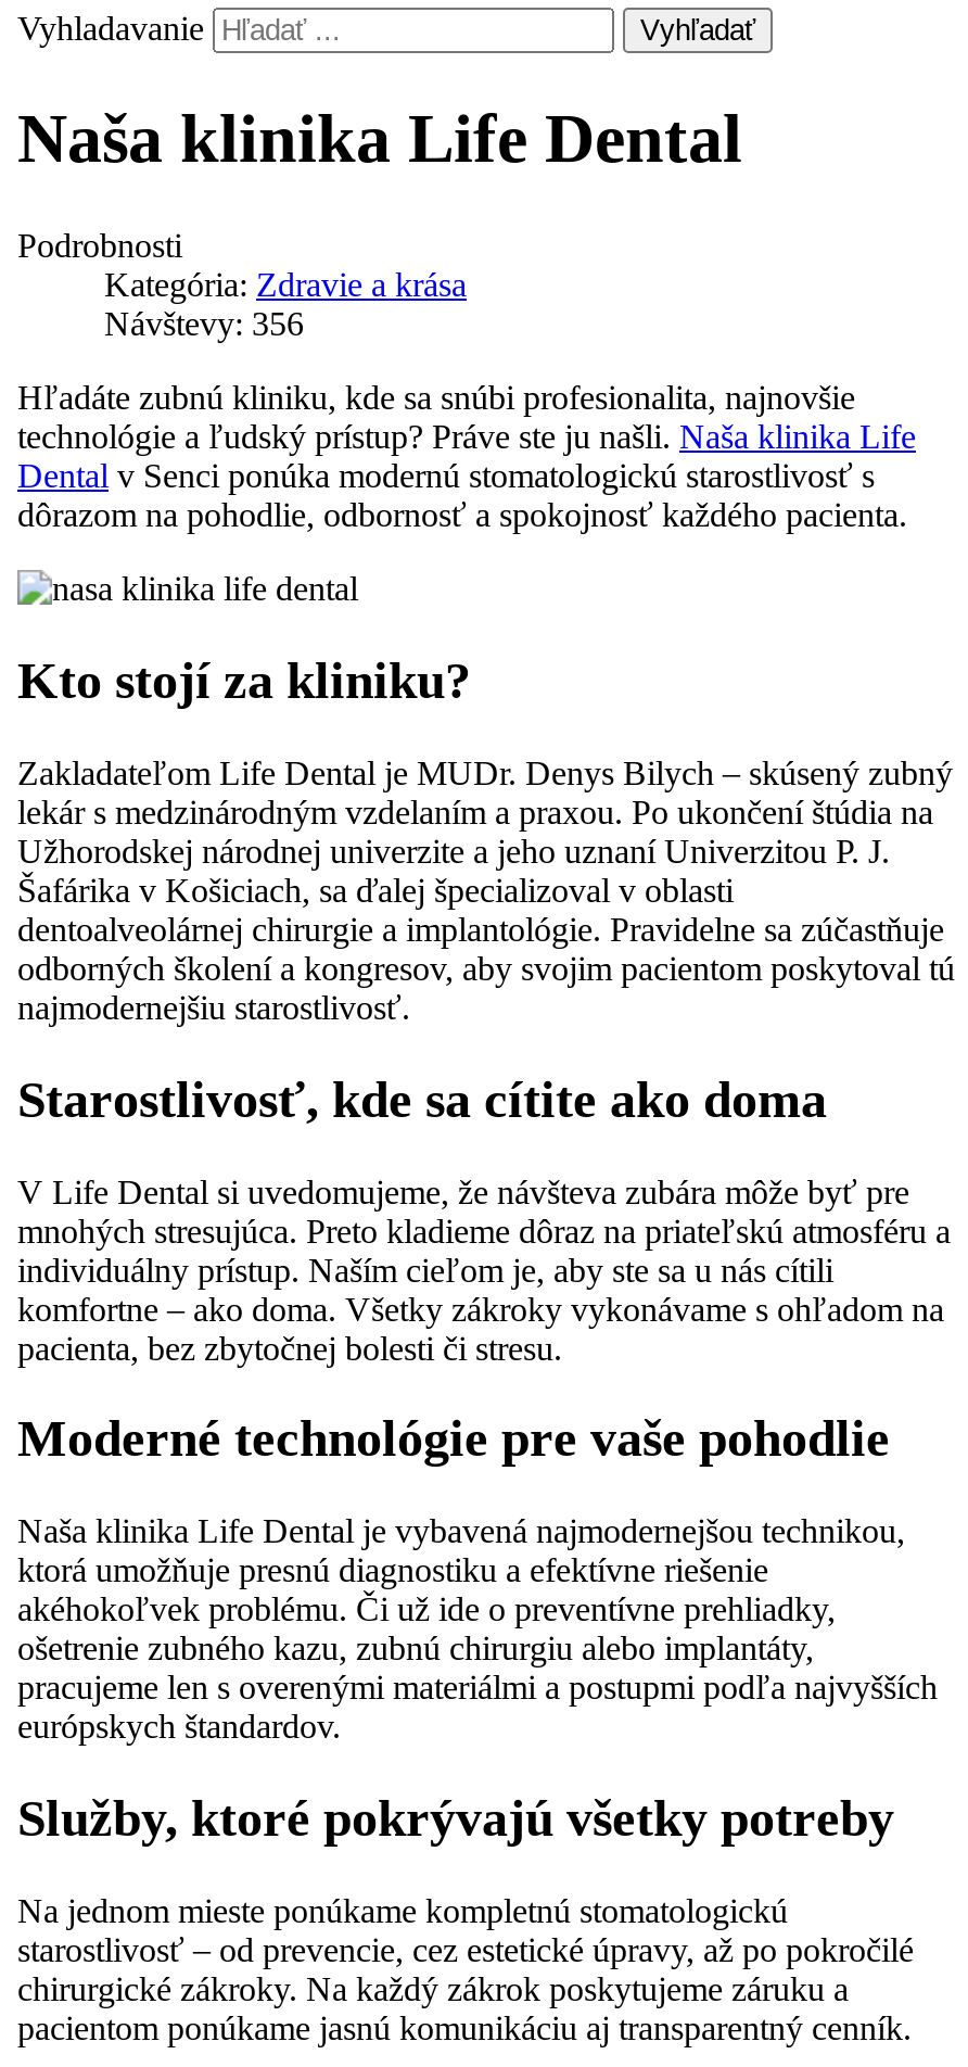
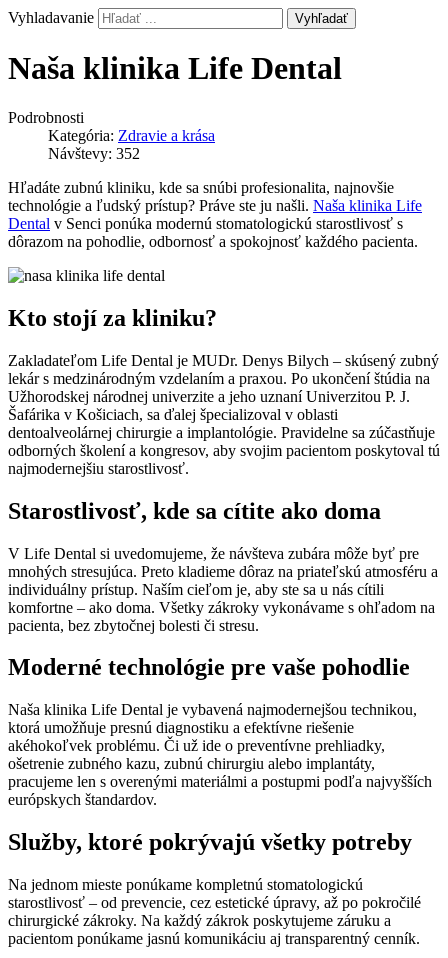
[104,305,304,342] Návštevy: 356 -> [48,145,140,162] Návštevy: 352

